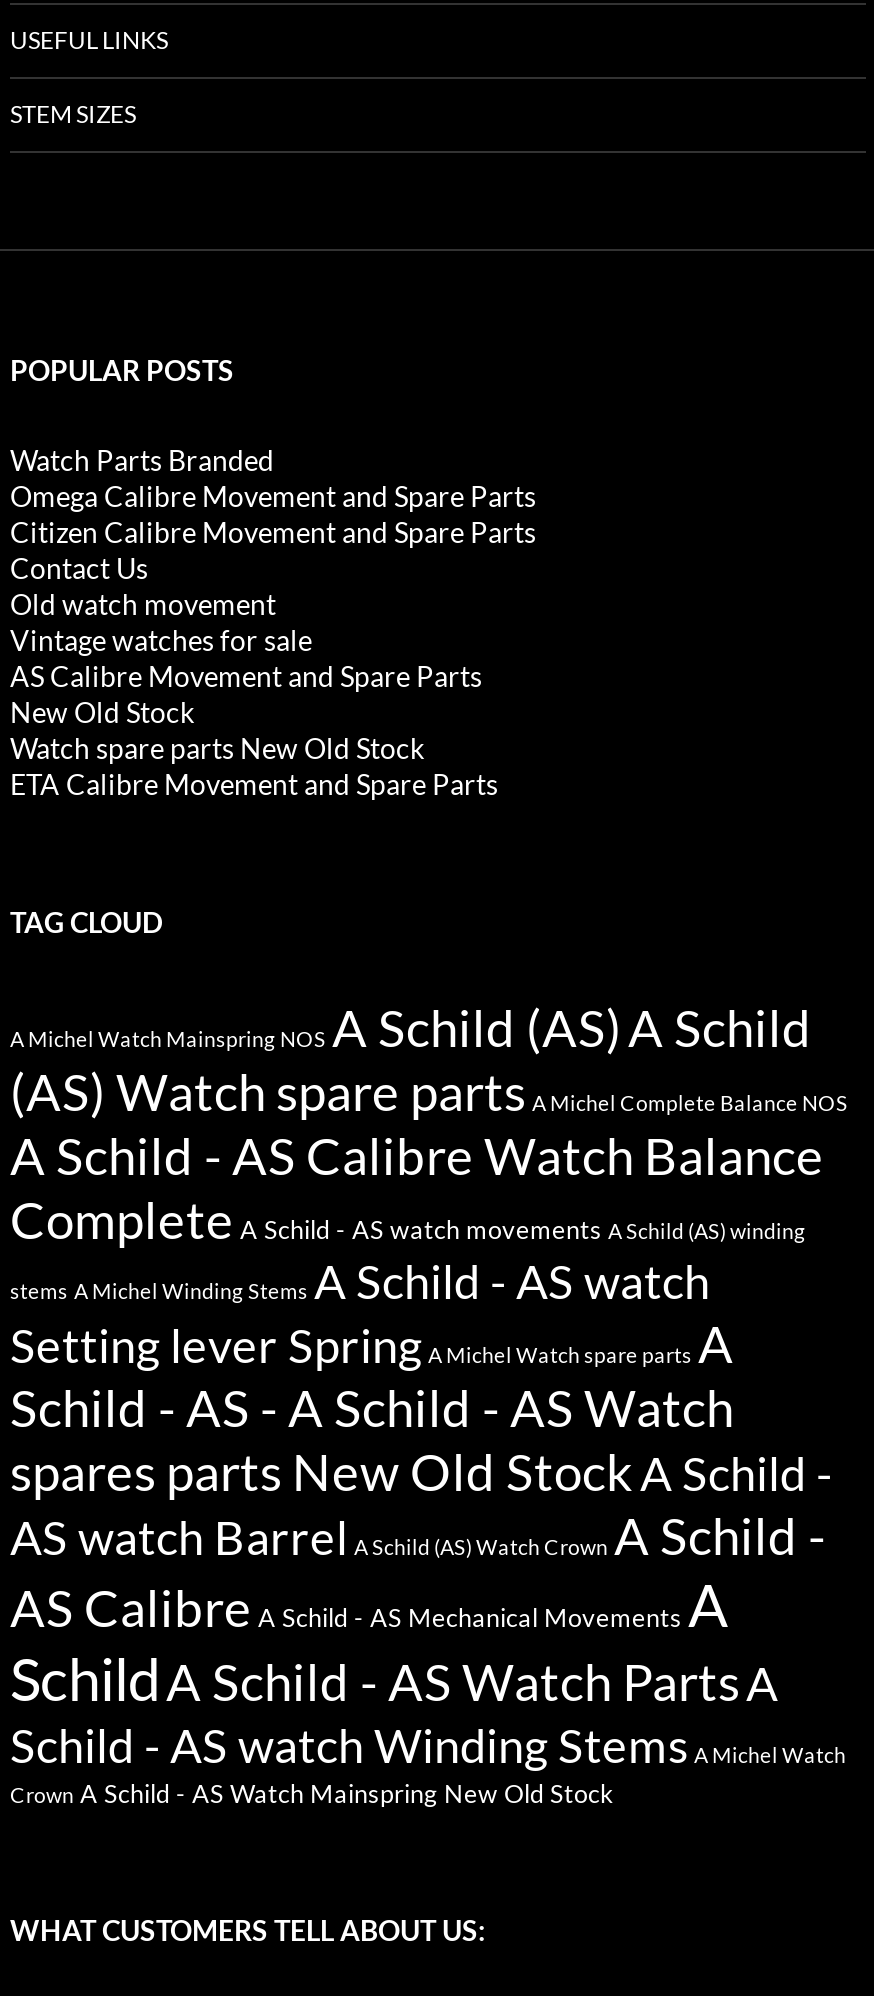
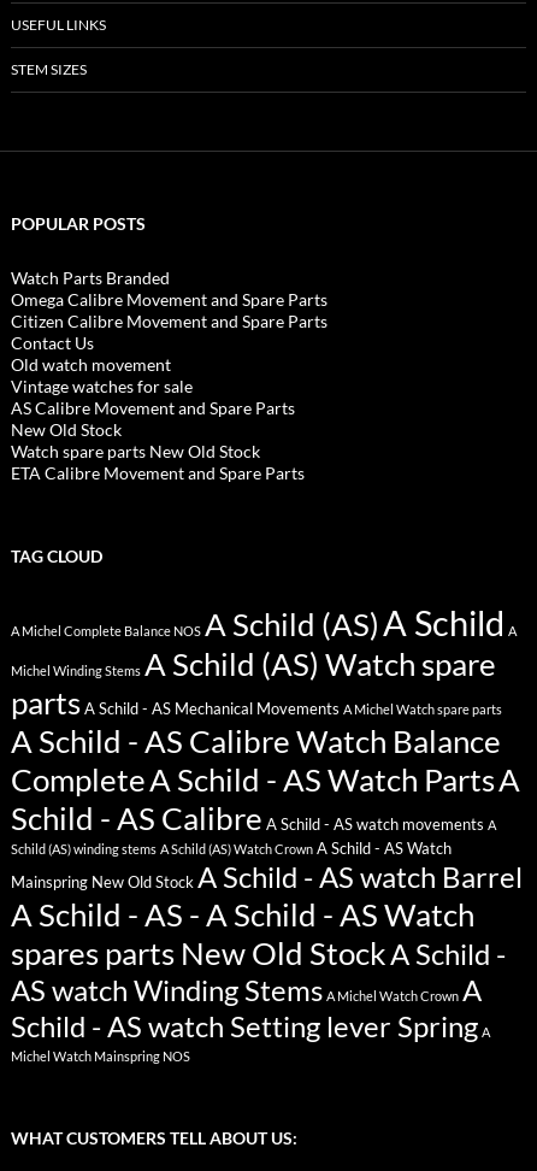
[10,998,848,1122] A Michel Watch Mainspring NOS A Schild (AS) A Schild | (AS) Watch spare parts A Michel Complete Balance NOS -> [11,602,517,721] A Michel Complete Balance NOS A Schild (AS) A Schild A | Michel Winding Stems A Schild (AS) Watch spare | parts A Schild - AS Mechanical Movements A Michel Watch spare parts
moved [10,1126,824,1186] -> [11,723,501,760]: A Schild - AS Calibre Watch Balance
[10,1190,806,1438] Complete A Schild - AS watch movements A Schild (AS) winding | stems A Michel Winding Stems A Schild - AS watch | Setting lever Spring A Michel Watch spare parts A | Schild - AS - A Schild - AS Watch -> [11,762,523,933] Complete A Schild - AS Watch Parts A | Schild - AS Calibre A Schild - AS watch movements A | Schild (AS) winding stems A Schild (AS) Watch Crown A Schild - AS Watch | Mainspring New Old Stock A Schild - AS watch Barrel | A Schild - AS - A Schild - AS Watch
moved [10,1442,832,1502] -> [11,935,506,972]: spares parts New Old Stock A Schild -
[10,1506,846,1810] AS watch Barrel A Schild (AS) Watch Crown A Schild - | AS Calibre A Schild - AS Mechanical Movements A | Schild A Schild - AS Watch Parts A | Schild - AS watch Winding Stems A Michel Watch | Crown A Schild - AS Watch Mainspring New Old Stock -> [11,974,490,1064] AS watch Winding Stems A Michel Watch Crown A | Schild - AS watch Setting lever Spring A | Michel Watch Mainspring NOS

